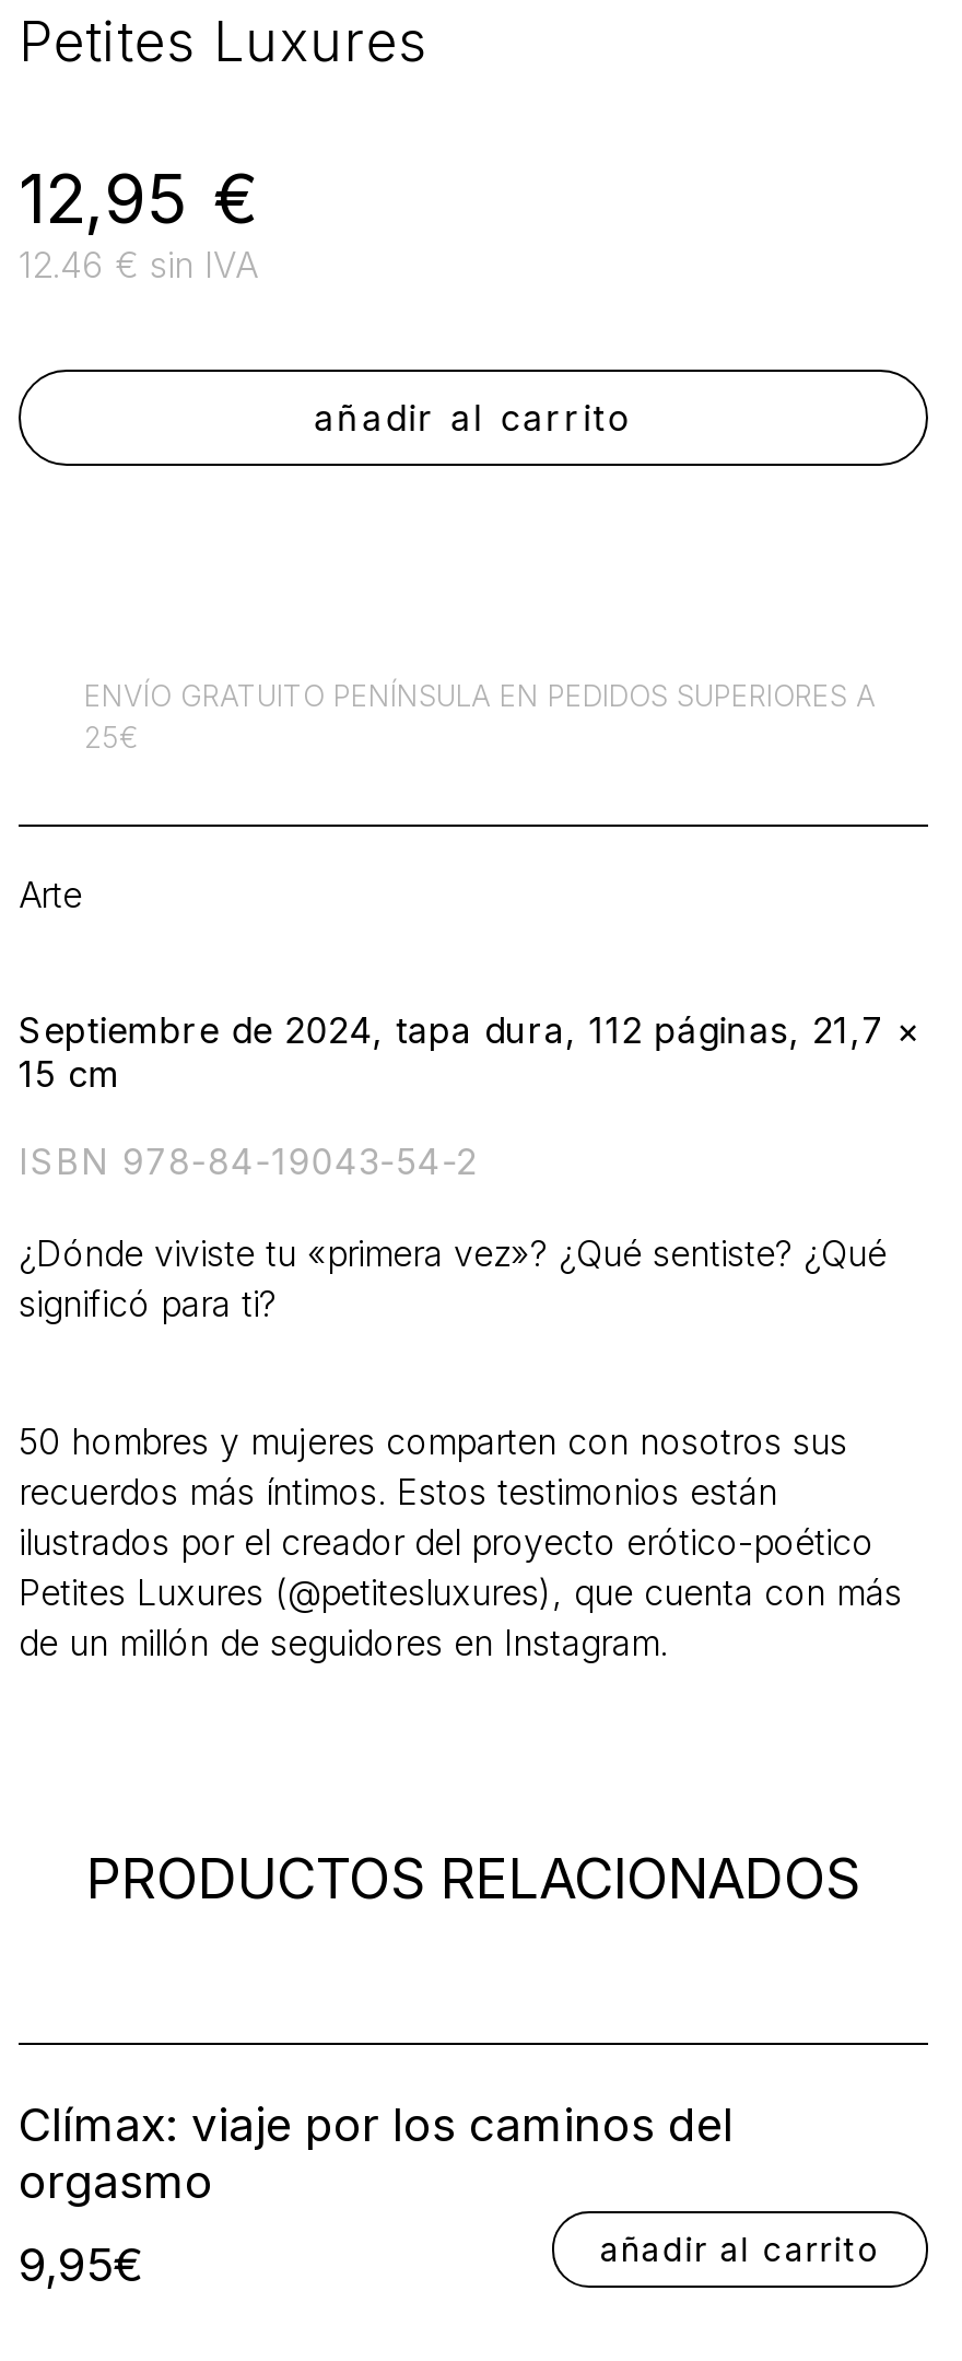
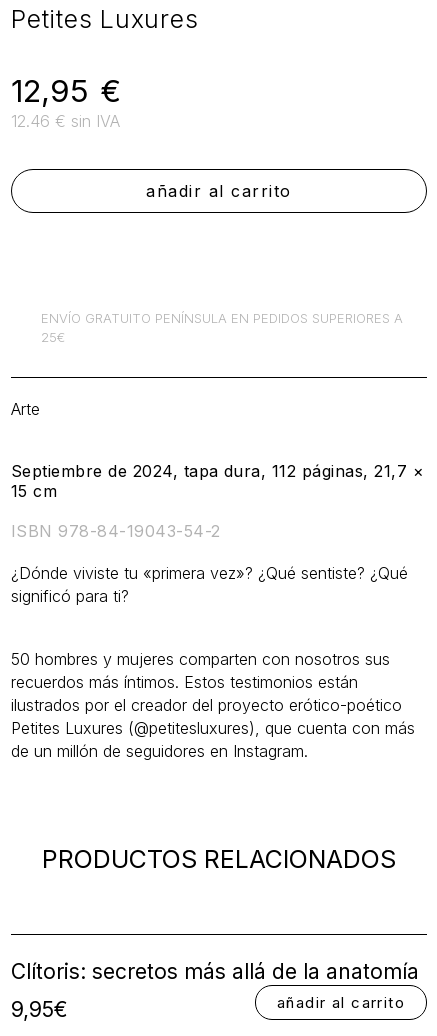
[19,2097,734,2209] Clímax: viaje por los caminos del | orgasmo -> [11,959,419,984] Clítoris: secretos más allá de la anatomía

